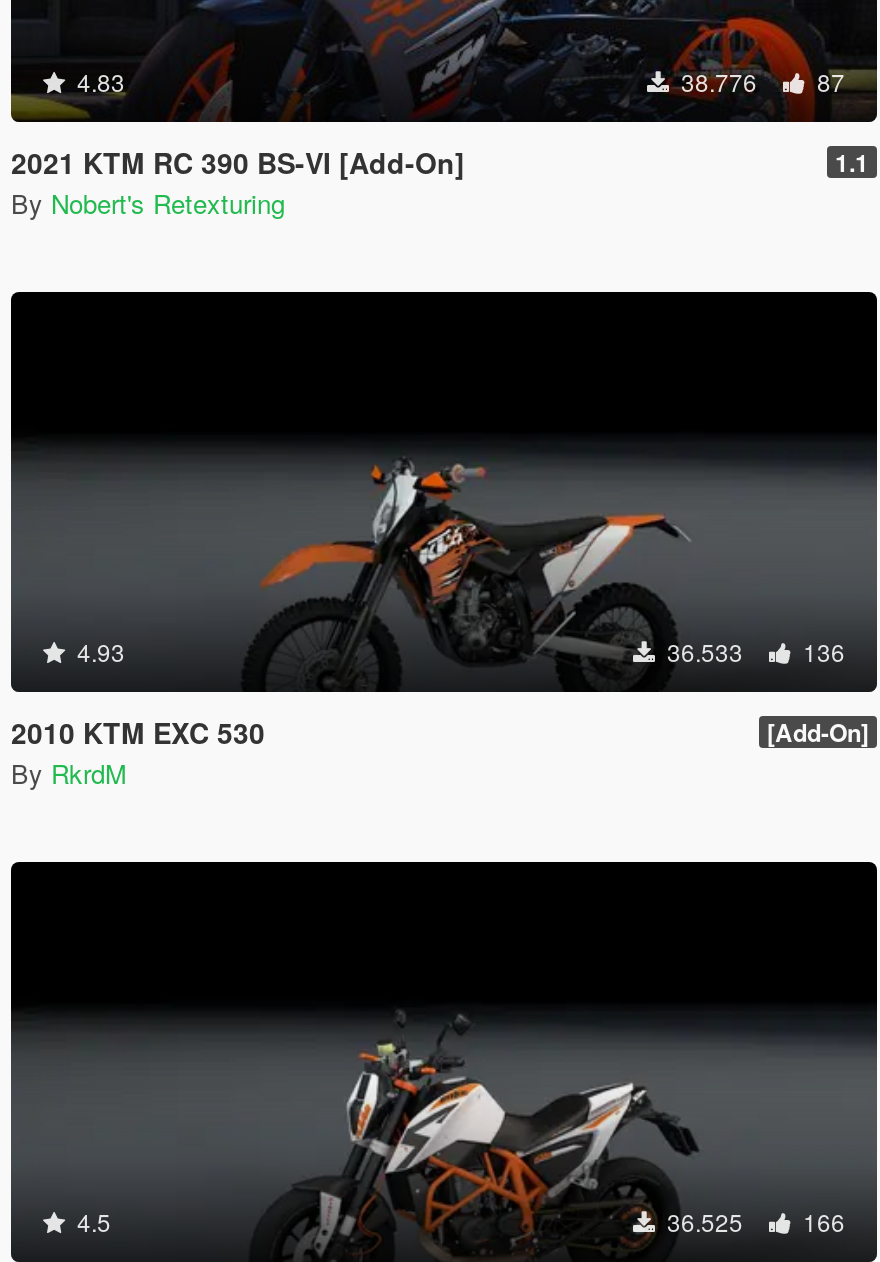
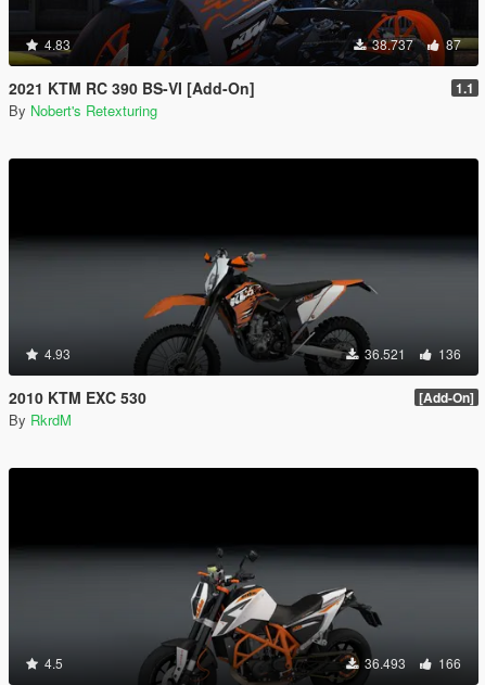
[675,64,845,98] 38.776 87 -> [369,35,461,53] 38.737 87
[661,634,845,668] 36.533 136 -> [361,344,461,363] 36.521 136
[661,1204,845,1238] 36.525 166 -> [361,654,461,672] 36.493 166

